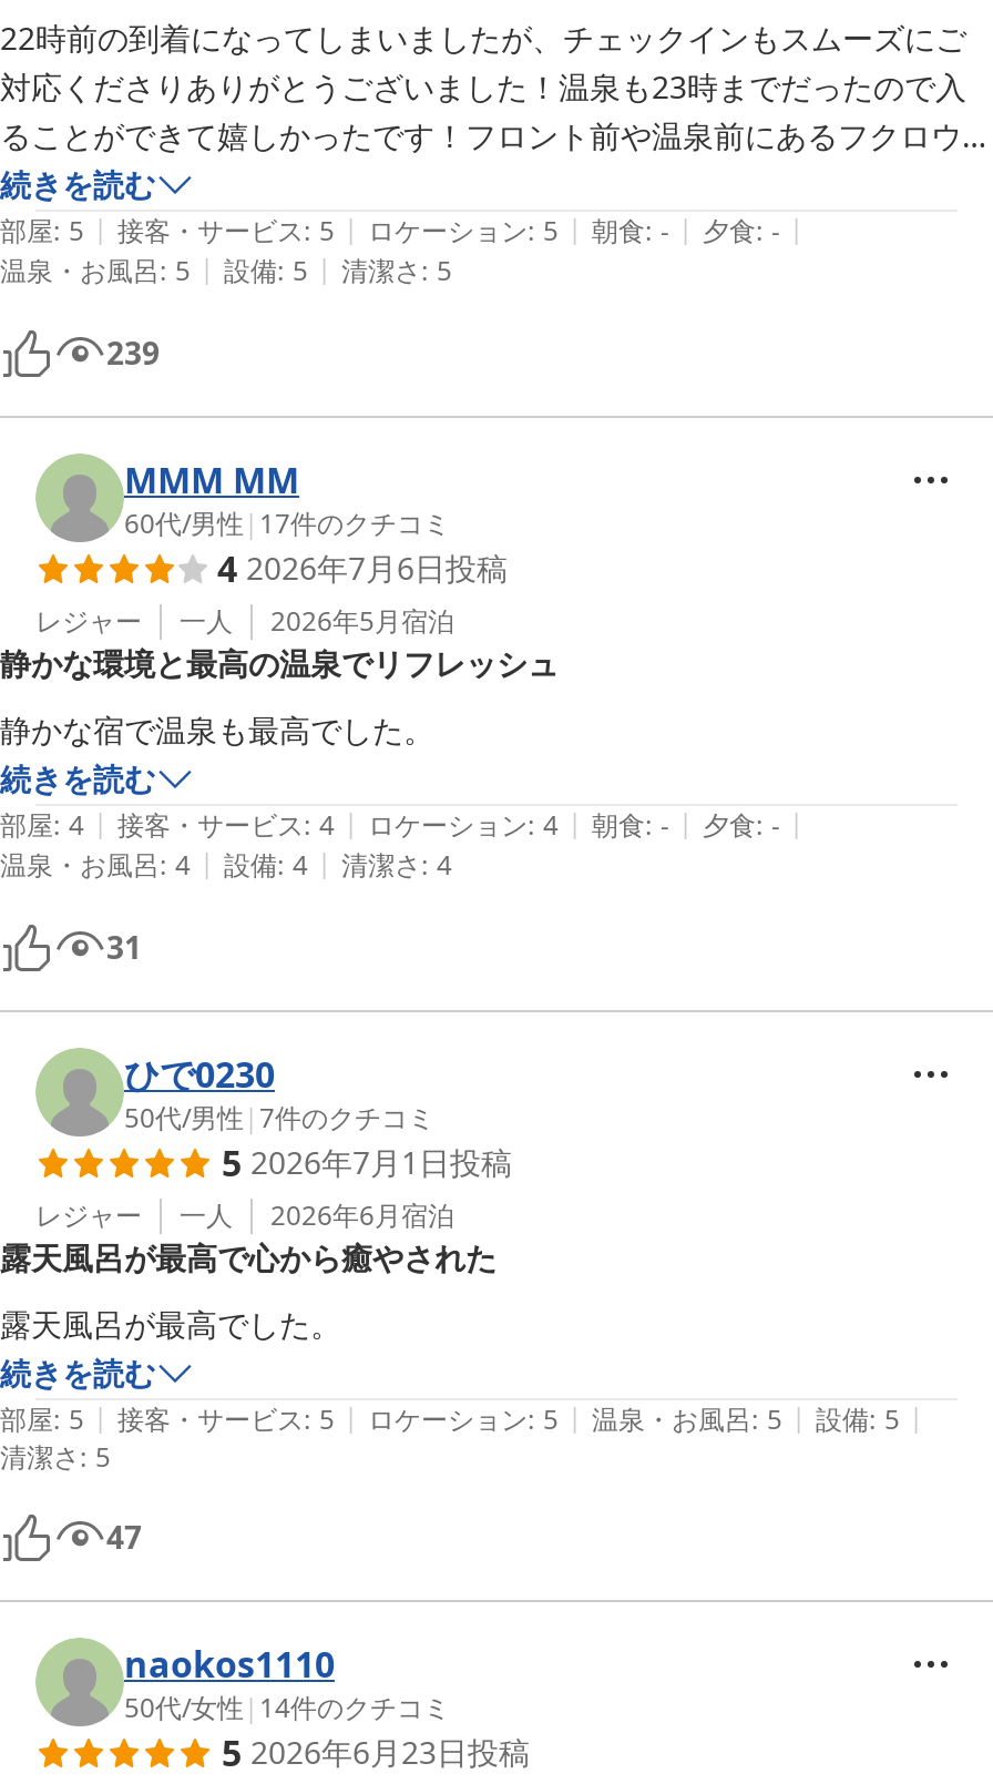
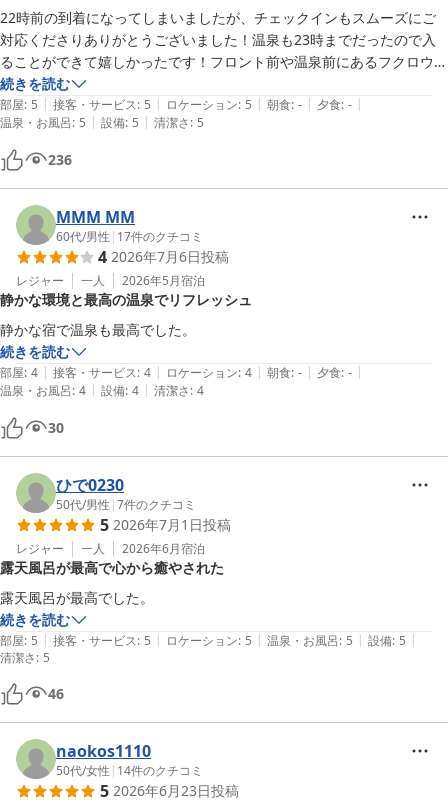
[106,332,160,374] 239 -> [48,150,72,169] 236
[106,926,142,968] 31 -> [48,418,64,437] 30
[106,1516,142,1558] 47 -> [48,684,64,703] 46

